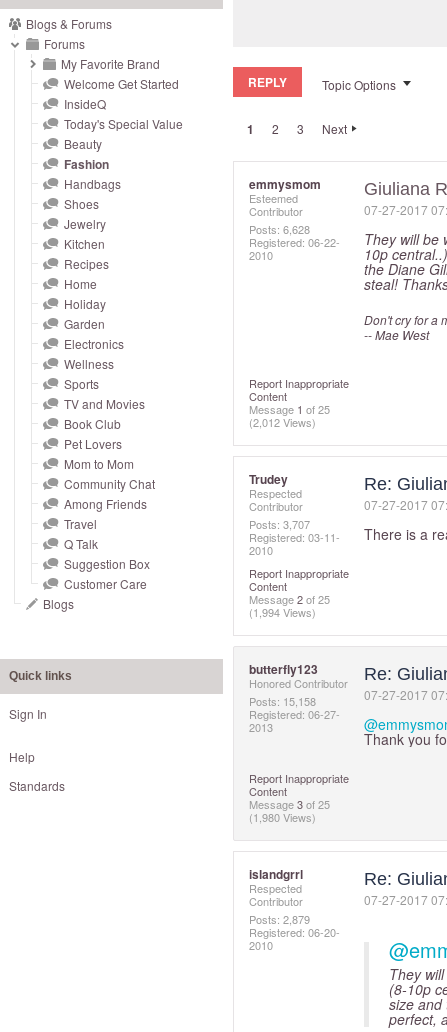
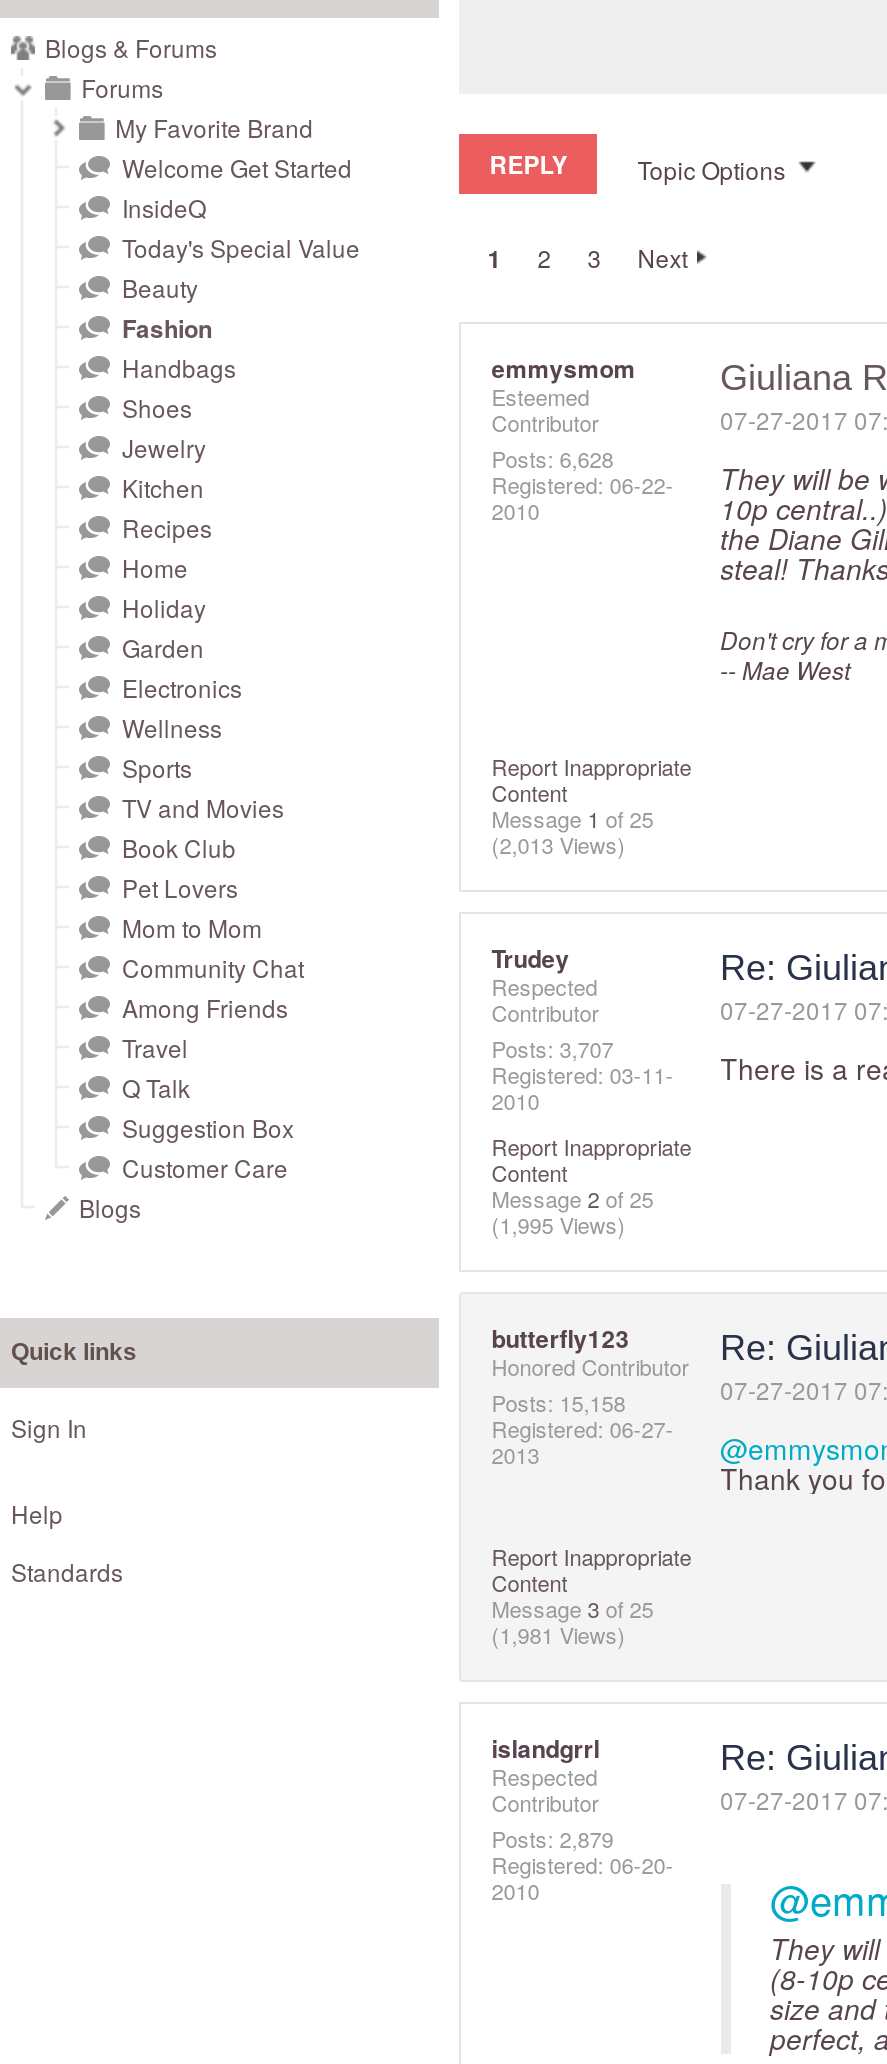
[249,414,316,430] (2,012 Views) -> [491,828,625,860] (2,013 Views)
[249,604,316,620] (1,994 Views) -> [491,1208,625,1240] (1,995 Views)
[249,809,316,825] (1,980 Views) -> [491,1618,625,1650] (1,981 Views)

